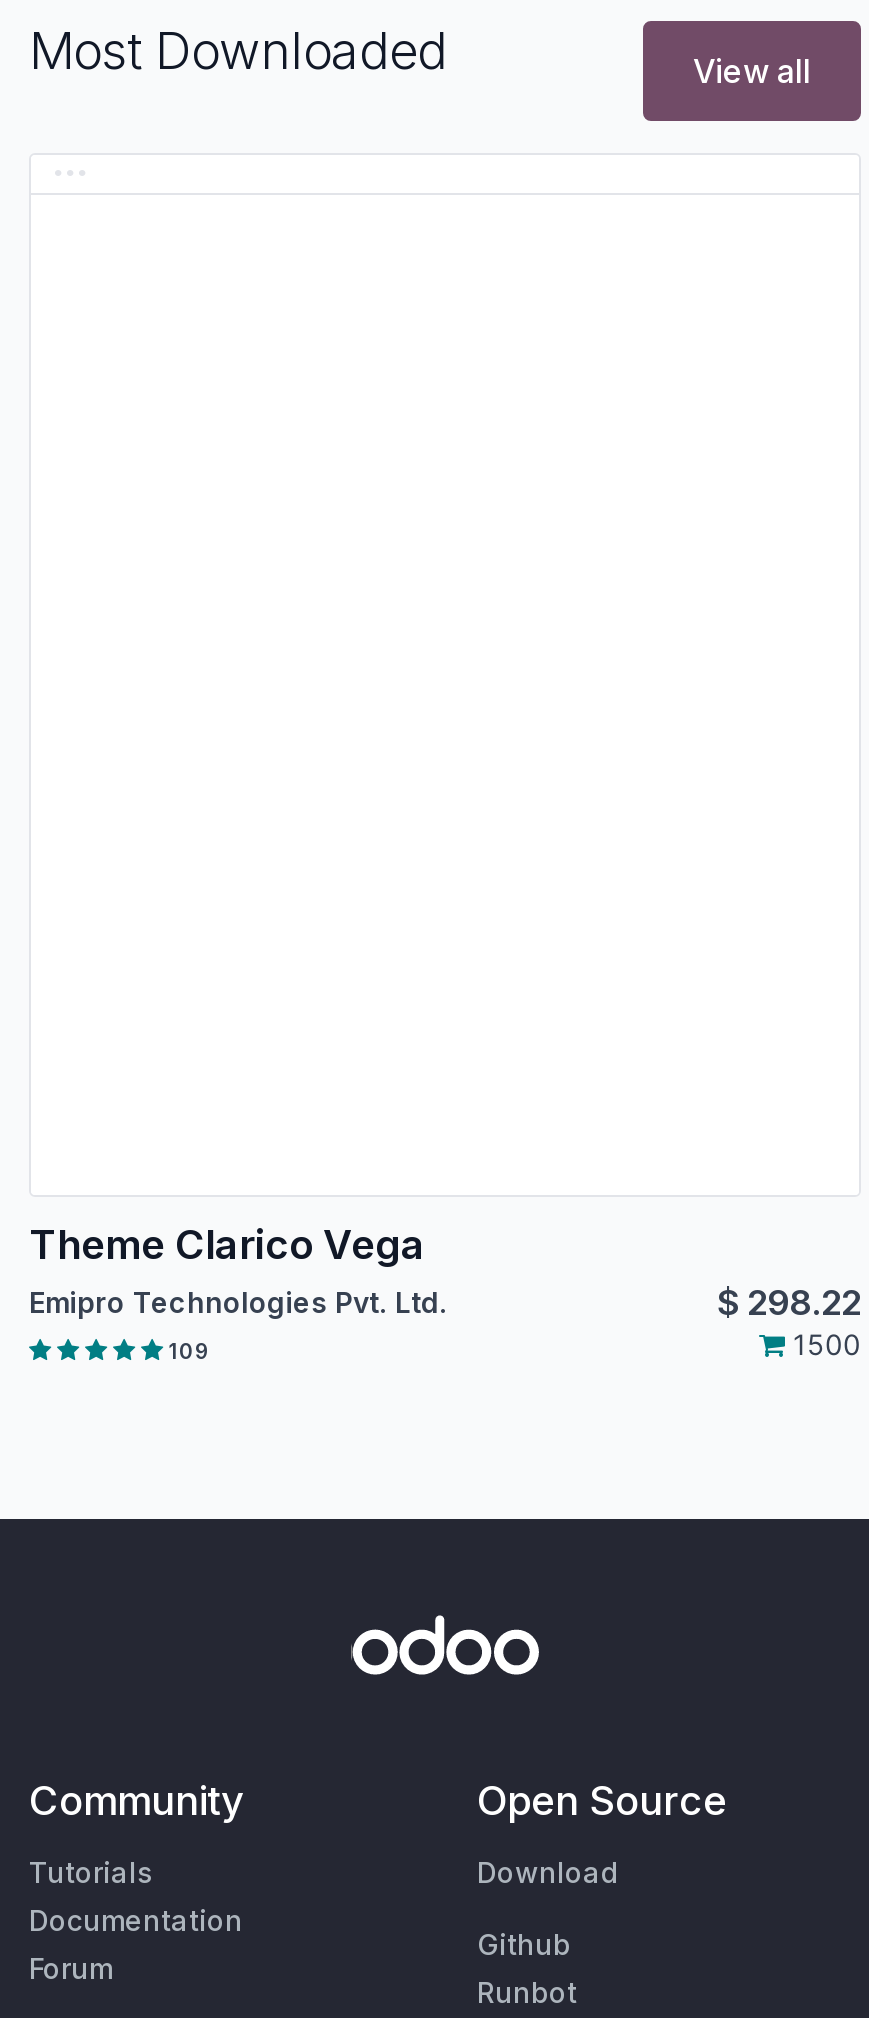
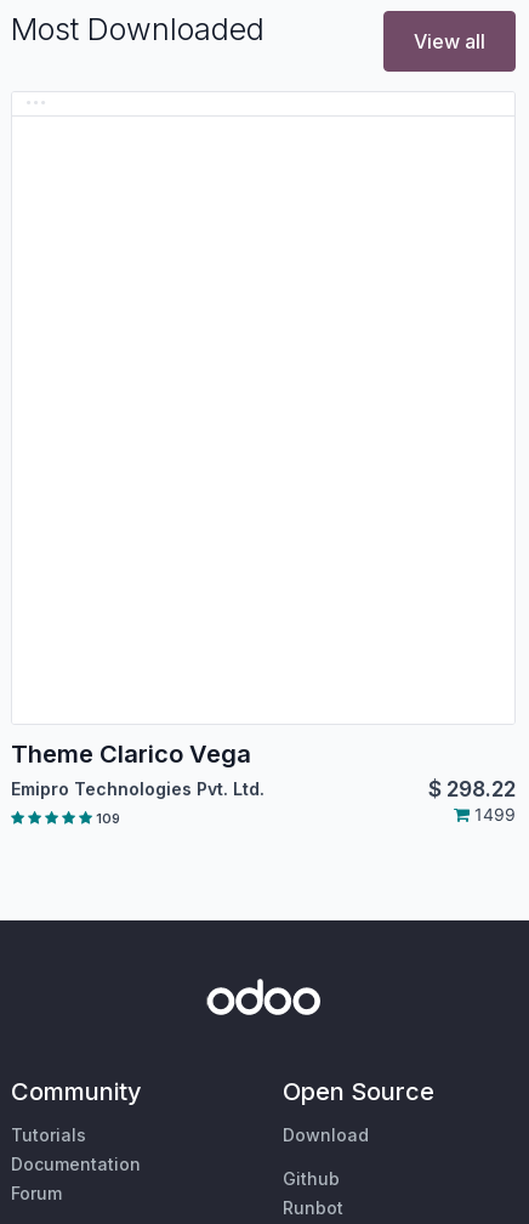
[785,1327,861,1361] 1500 -> [470,804,516,825] 1499

